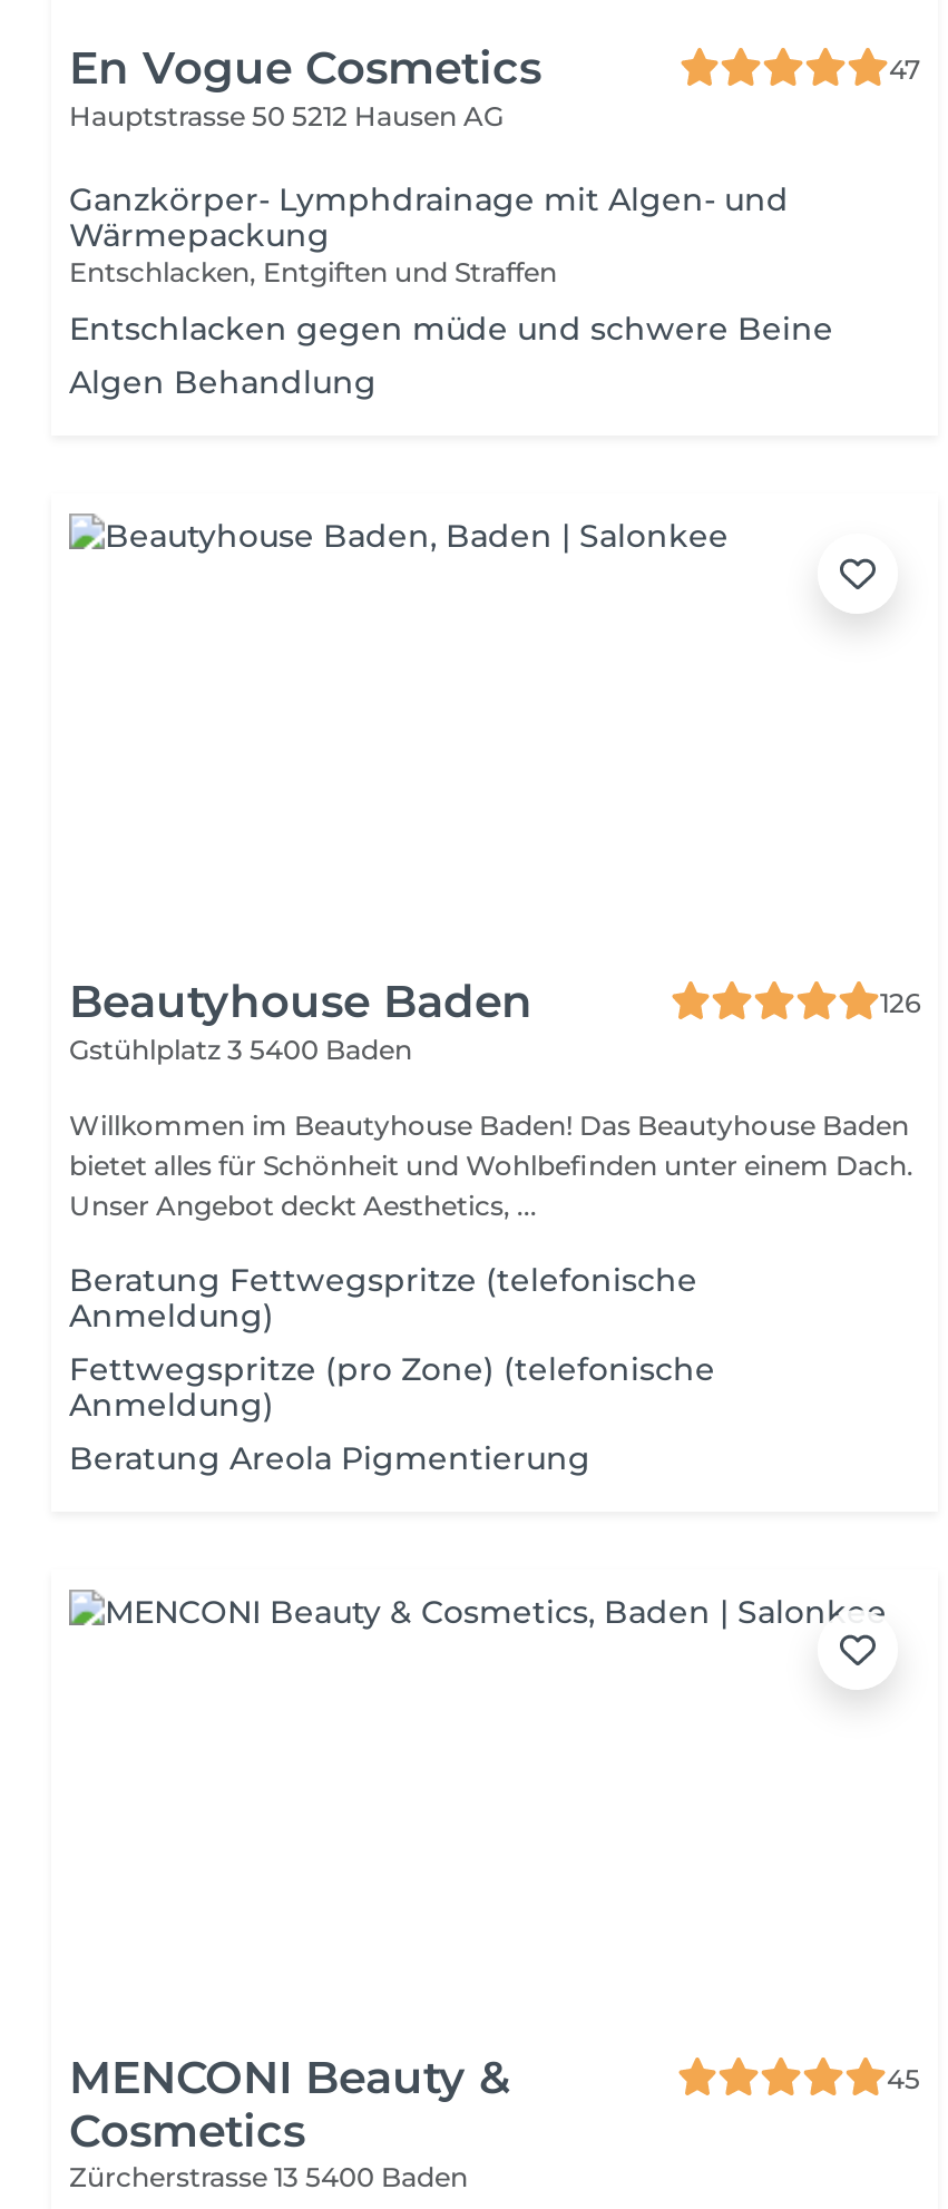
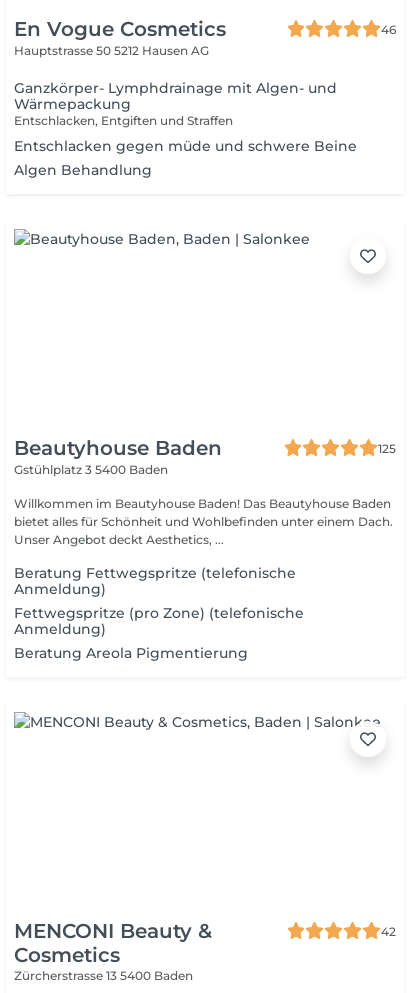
[889,52,920,86] 47 -> [381,22,396,37] 46
[880,986,920,1019] 126 -> [378,441,396,456] 125
[887,2062,920,2095] 45 -> [381,924,396,939] 42

